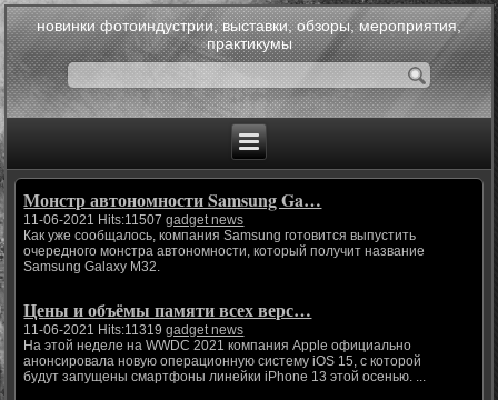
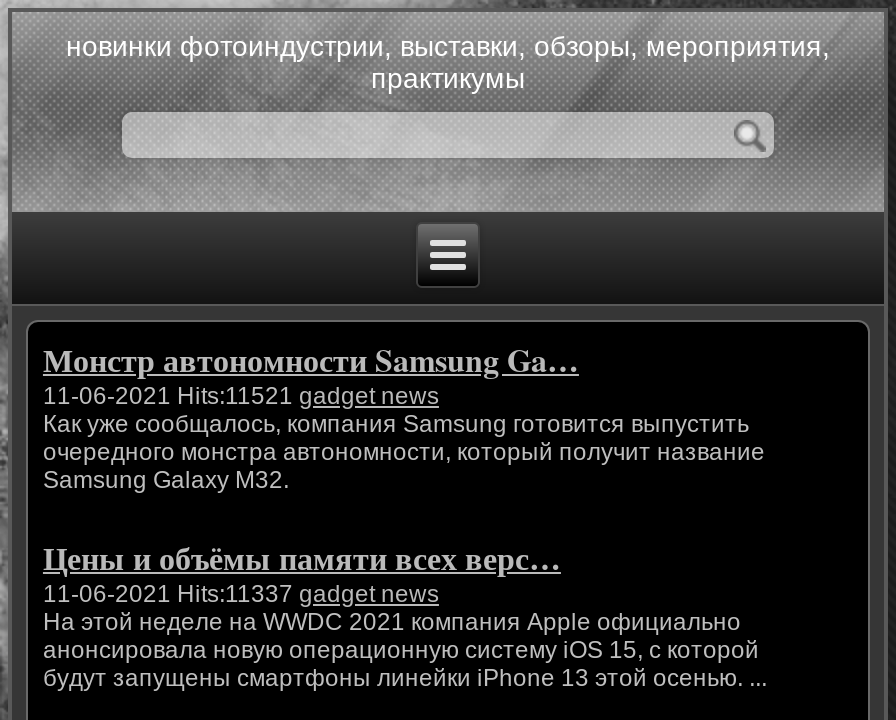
[24,213,244,228] 11-06-2021 Hits:11507 gadget news -> [43,383,439,411] 11-06-2021 Hits:11521 gadget news
[24,323,244,338] 11-06-2021 Hits:11319 gadget news -> [43,581,439,609] 11-06-2021 Hits:11337 gadget news

